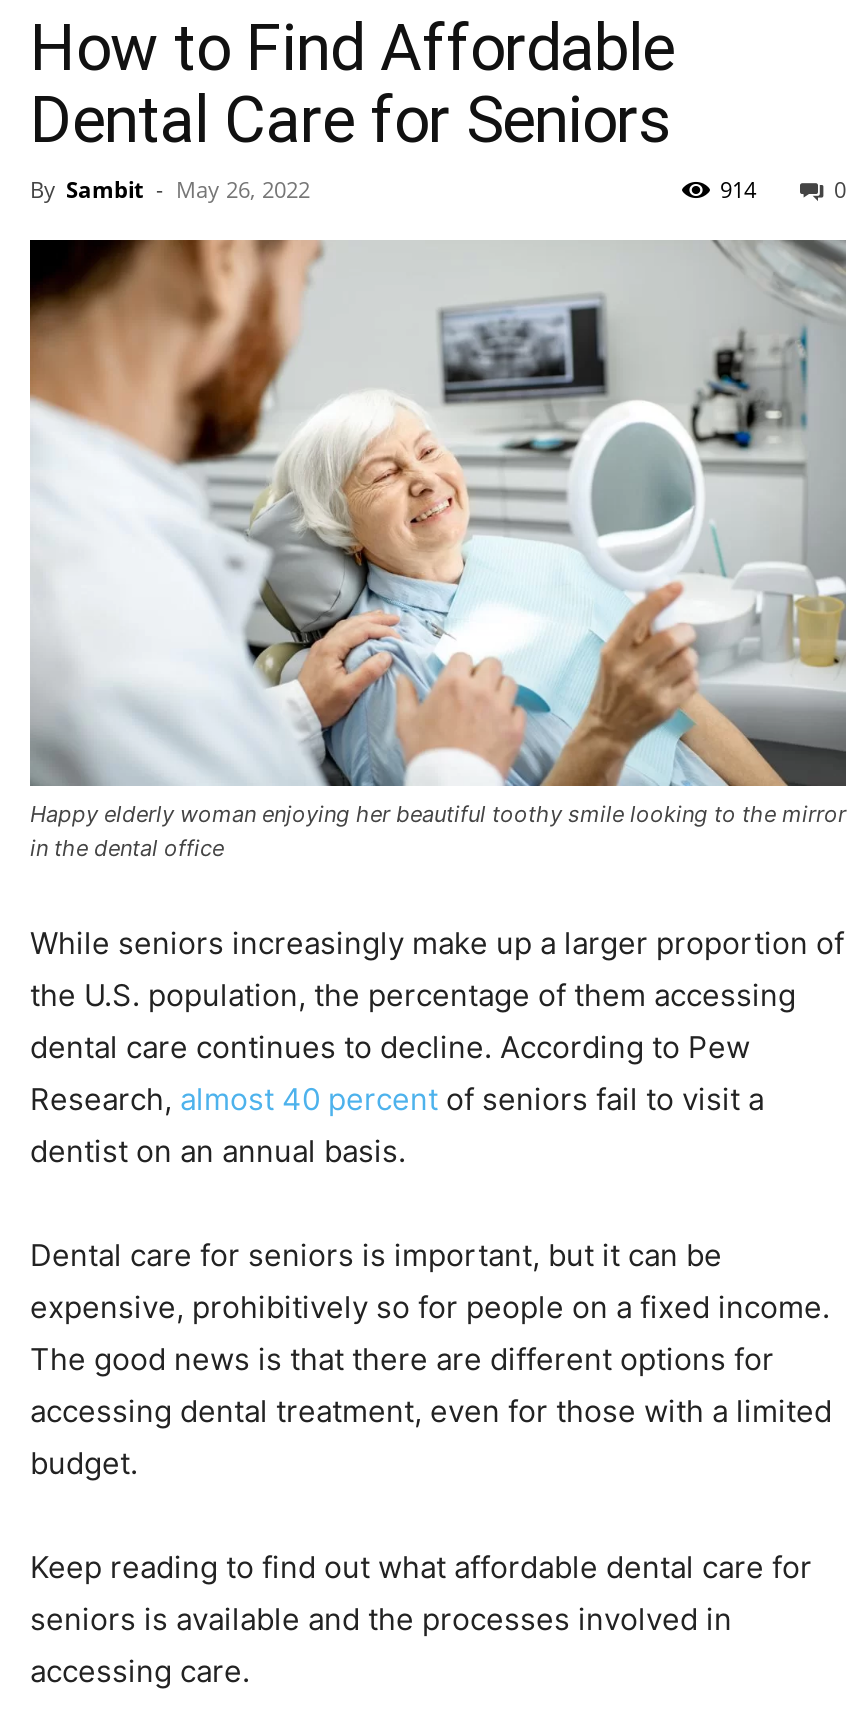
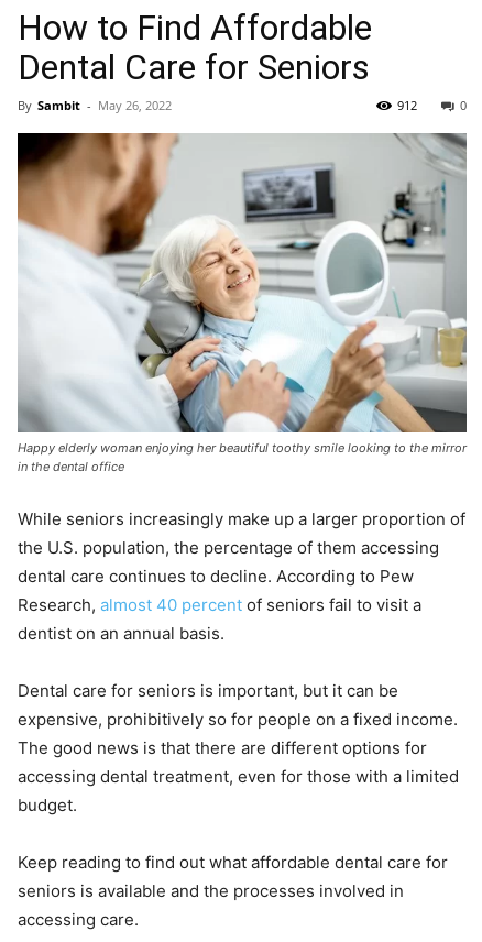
[720,174,756,204] 914 -> [397,97,417,113] 912

